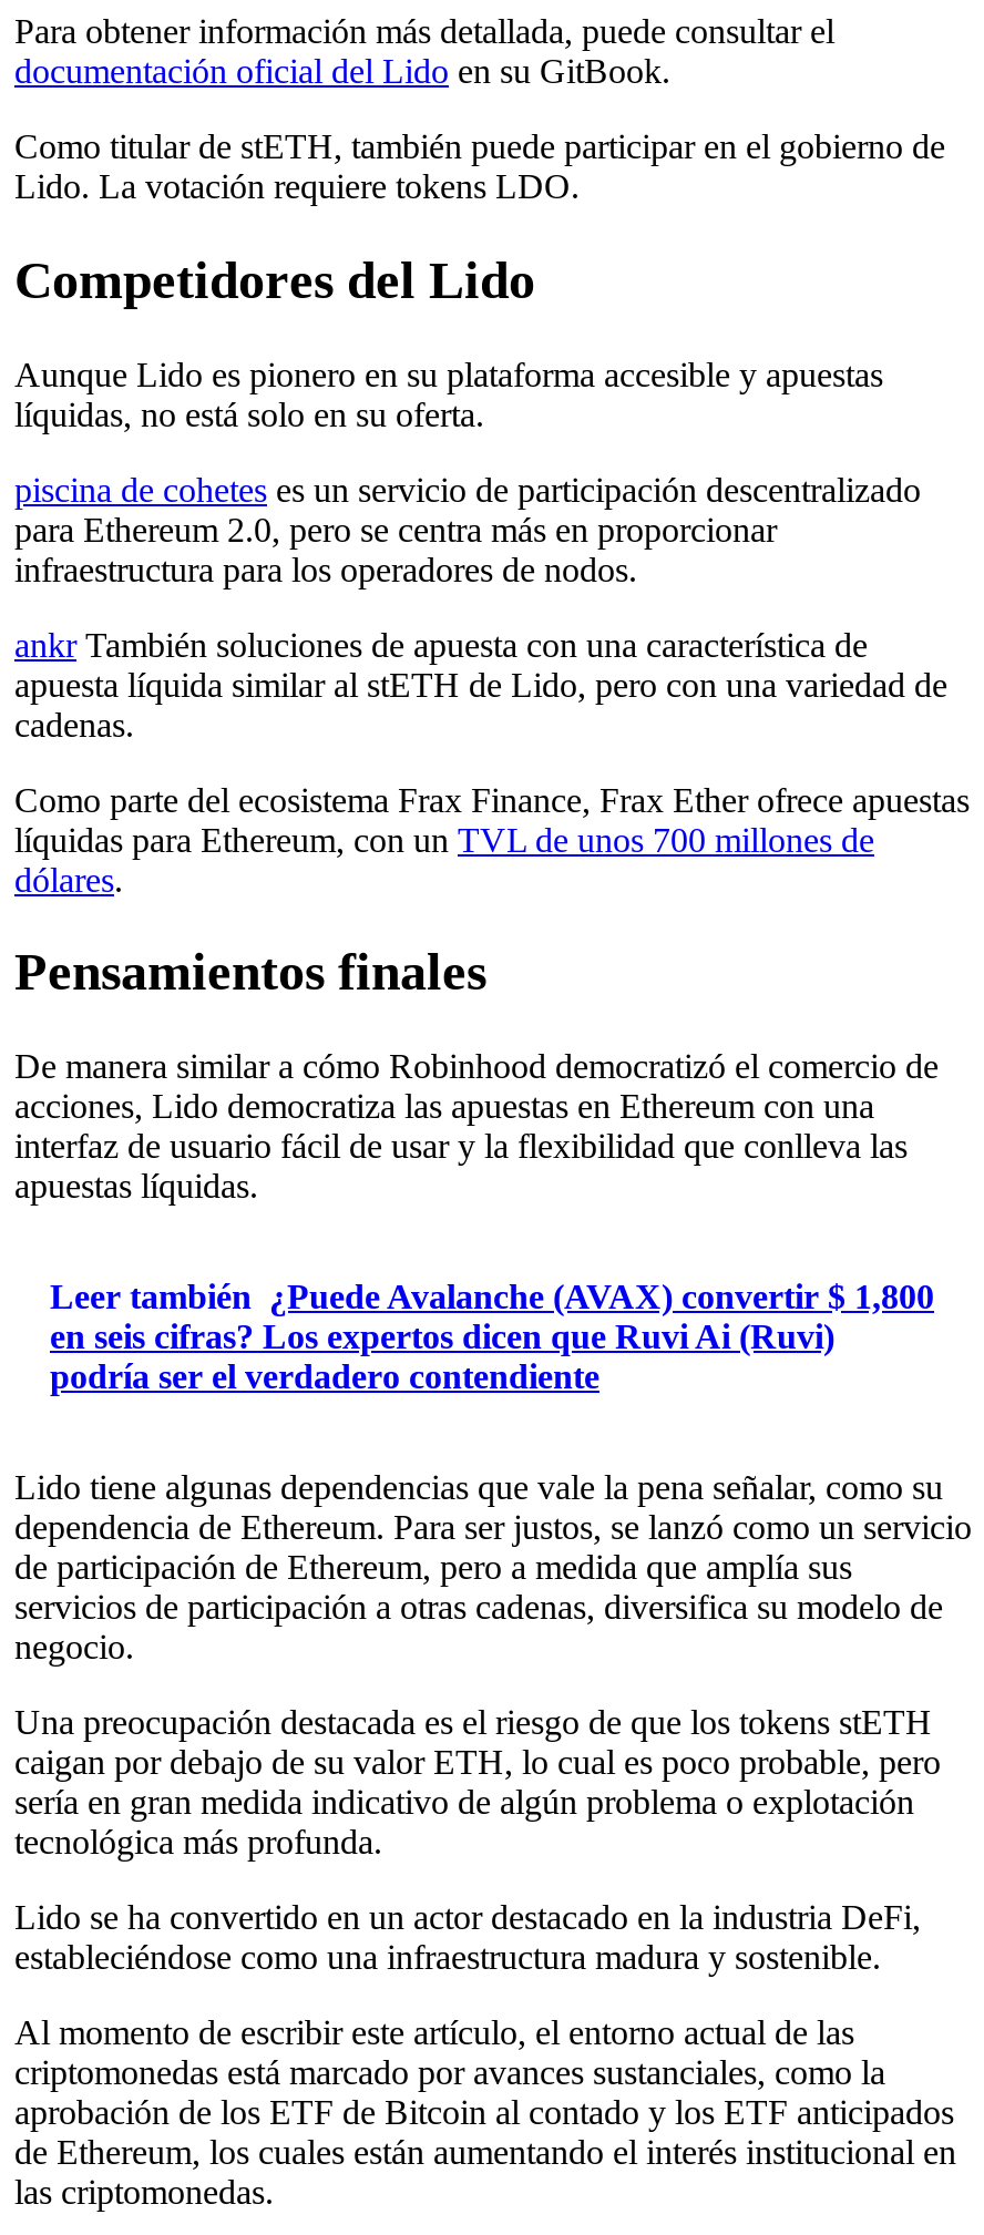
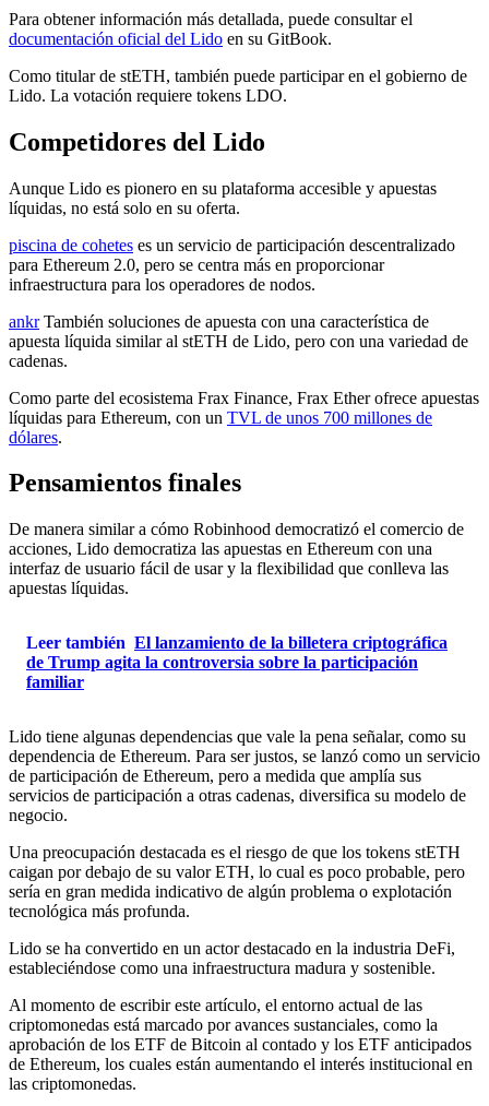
[50,1278,934,1396] Leer también ¿Puede Avalanche (AVAX) convertir $ 1,800 | en seis cifras? Los expertos dicen que Ruvi Ai (Ruvi) | podría ser el verdadero contendiente -> [26,634,448,691] Leer también El lanzamiento de la billetera criptográfica | de Trump agita la controversia sobre la participación | familiar

